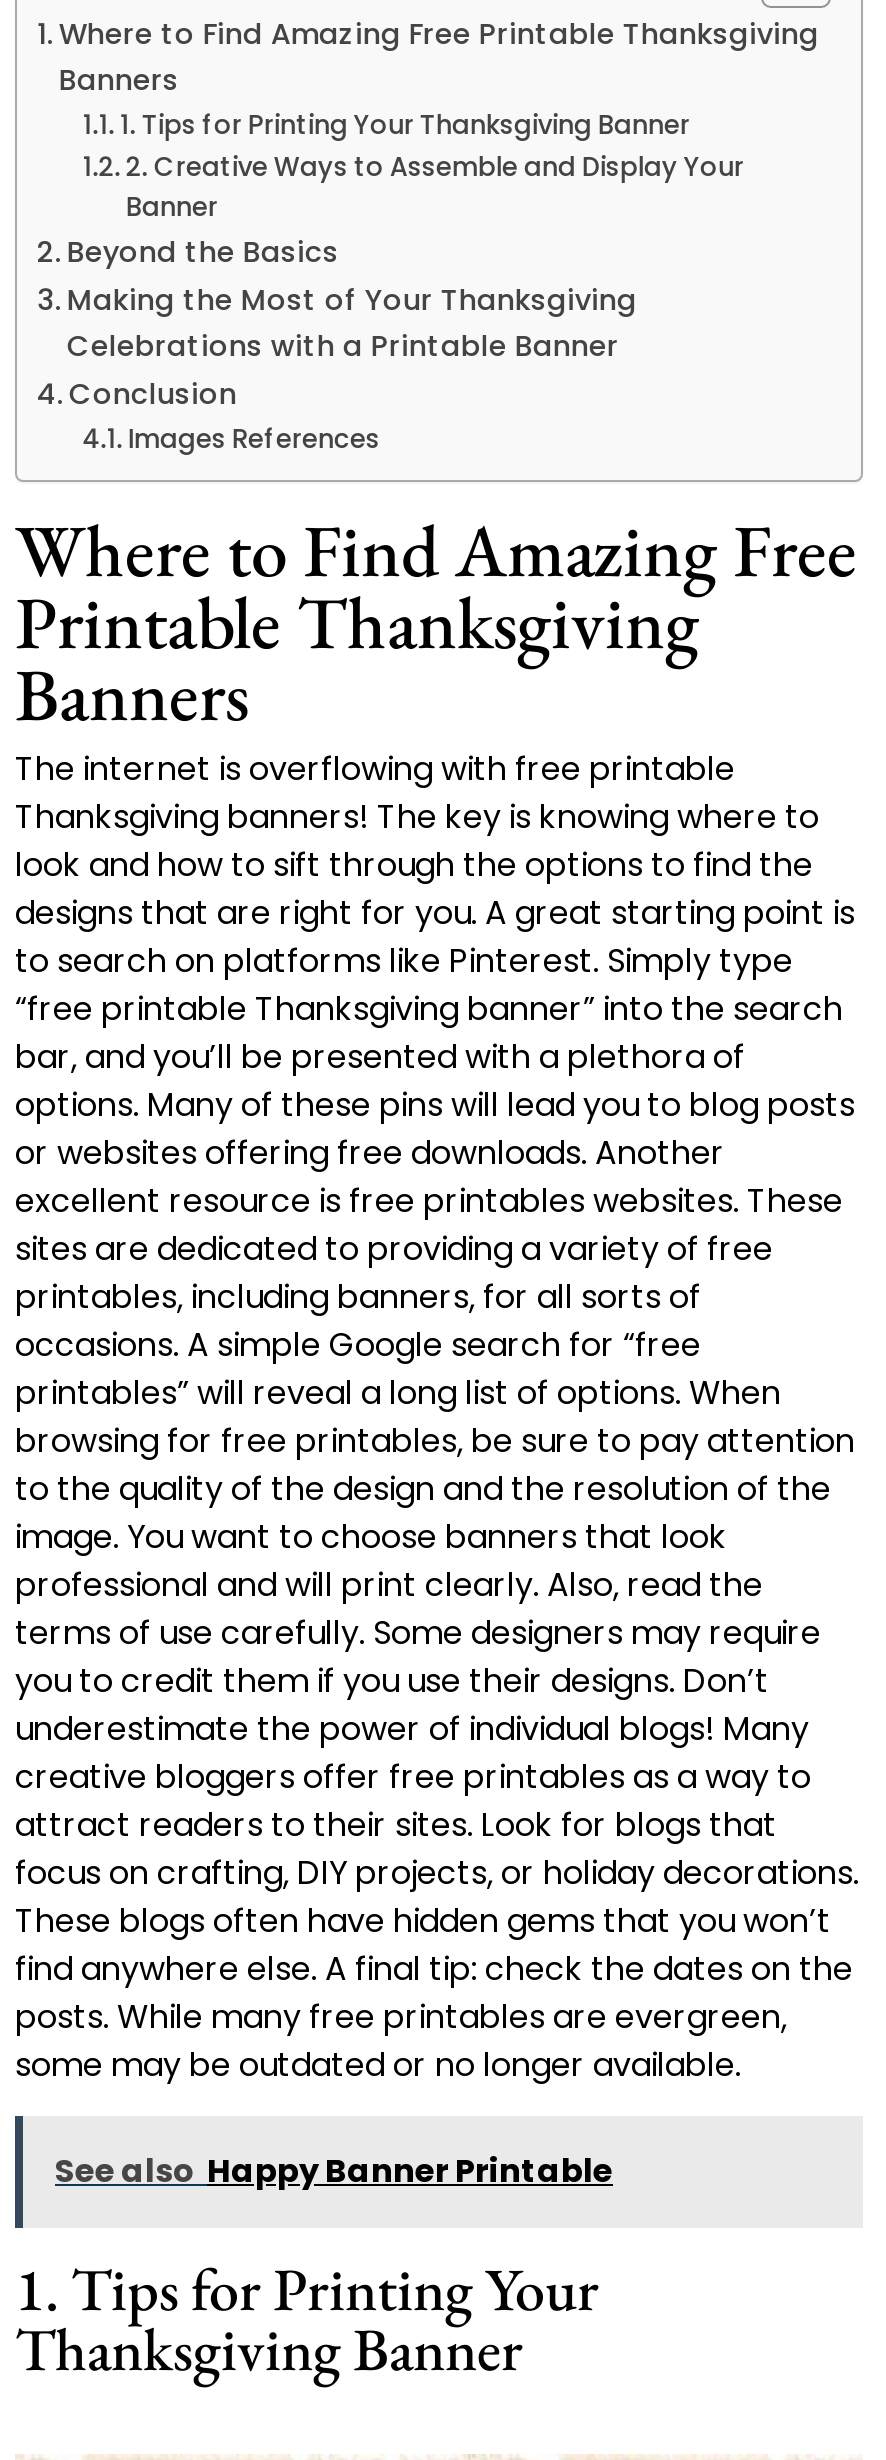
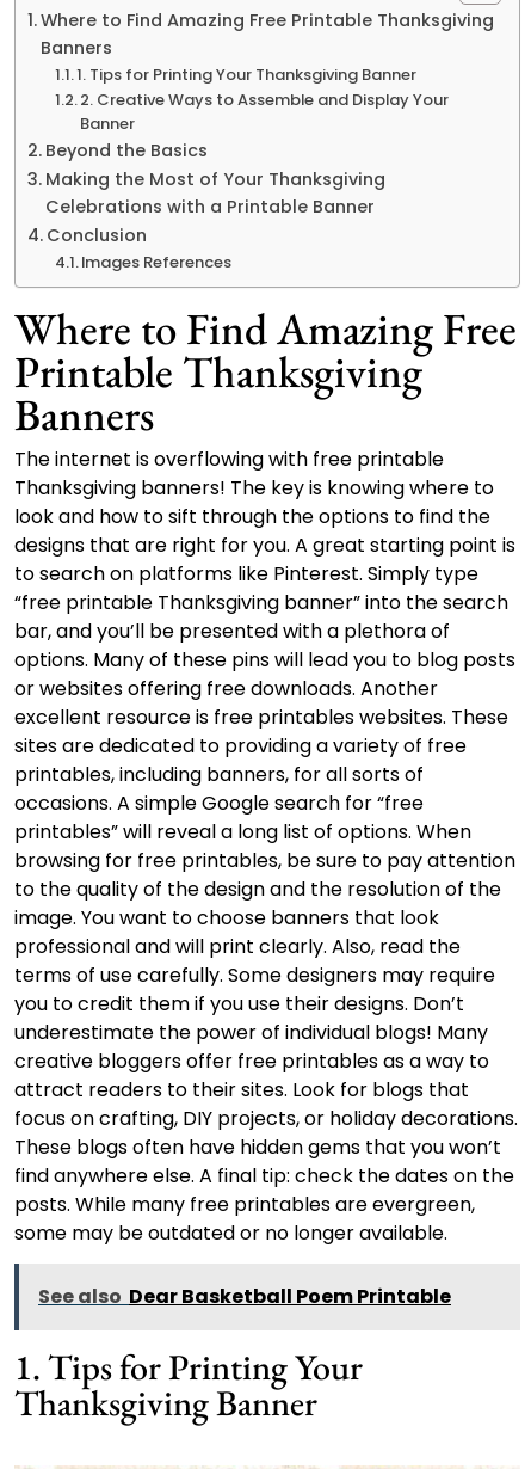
[55,2148,613,2194] See also Happy Banner Printable -> [38,1283,451,1310] See also Dear Basketball Poem Printable

